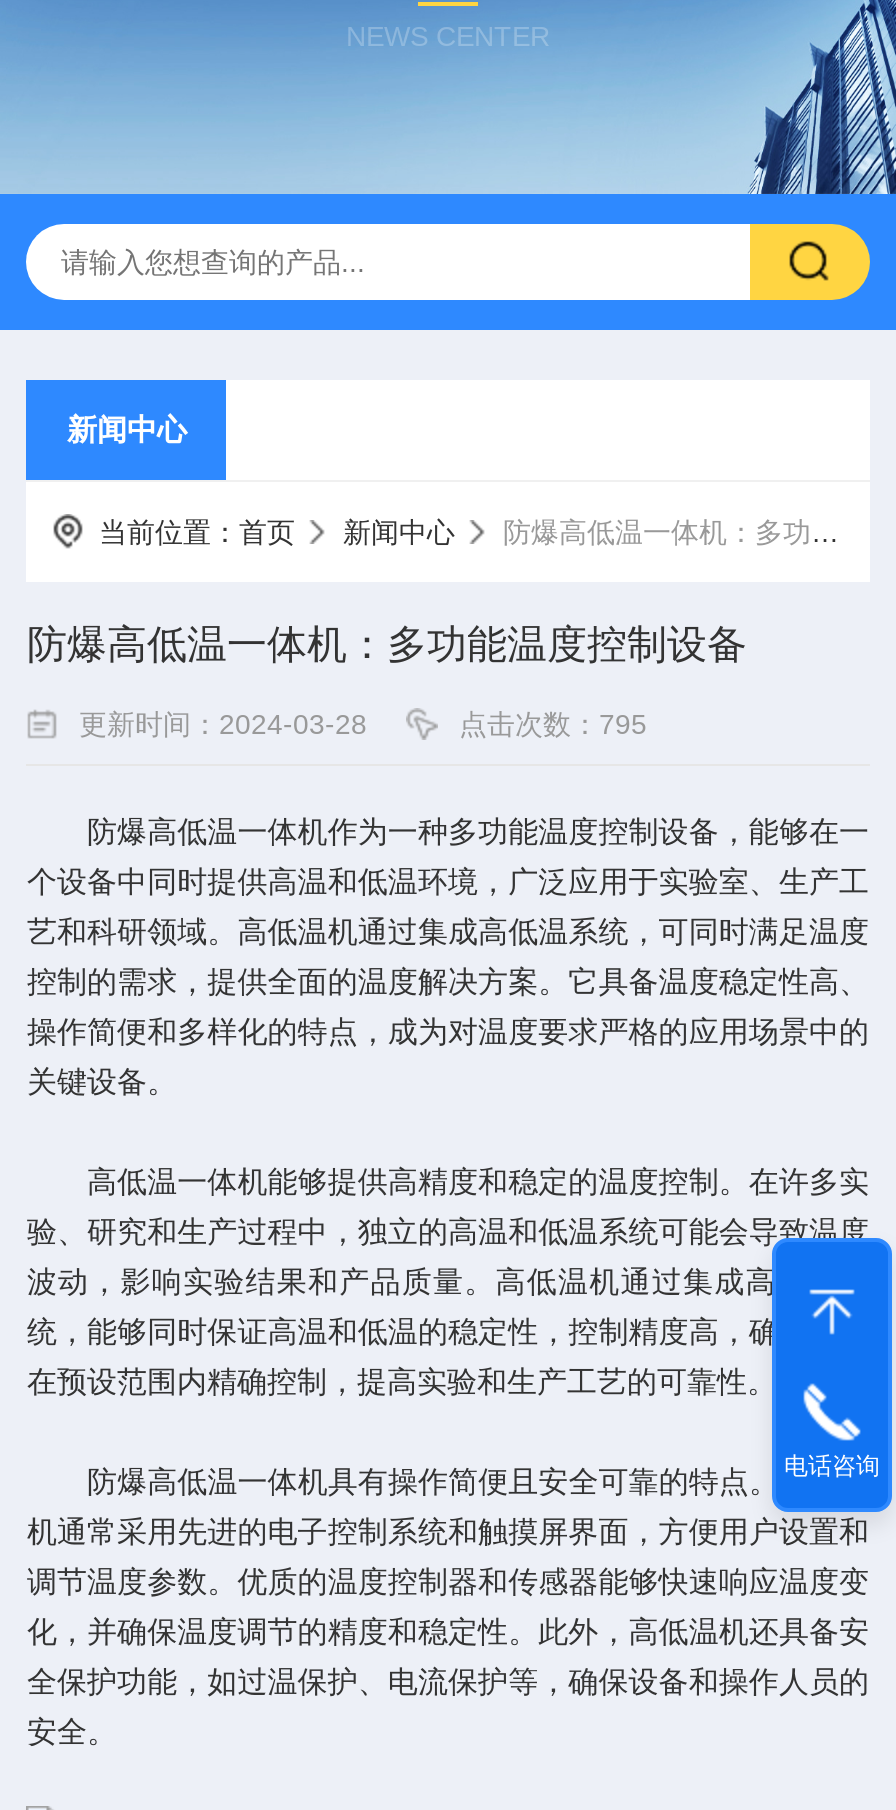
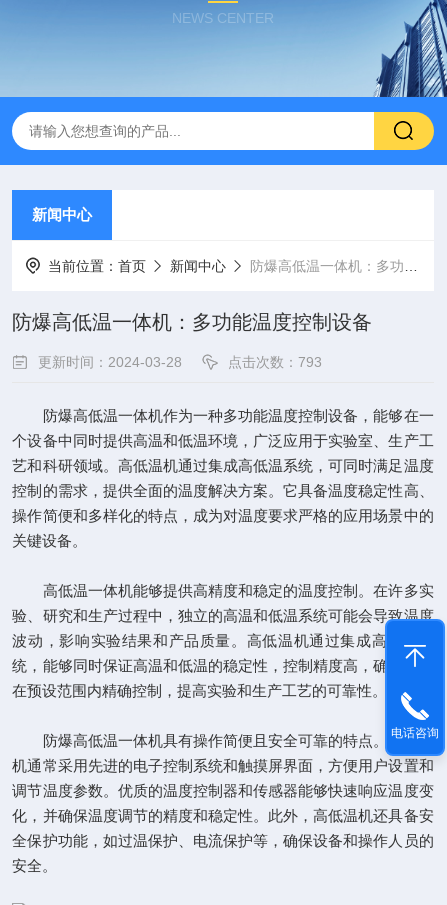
[459,708,647,740] 点击次数：795 -> [228,354,322,370] 点击次数：793

